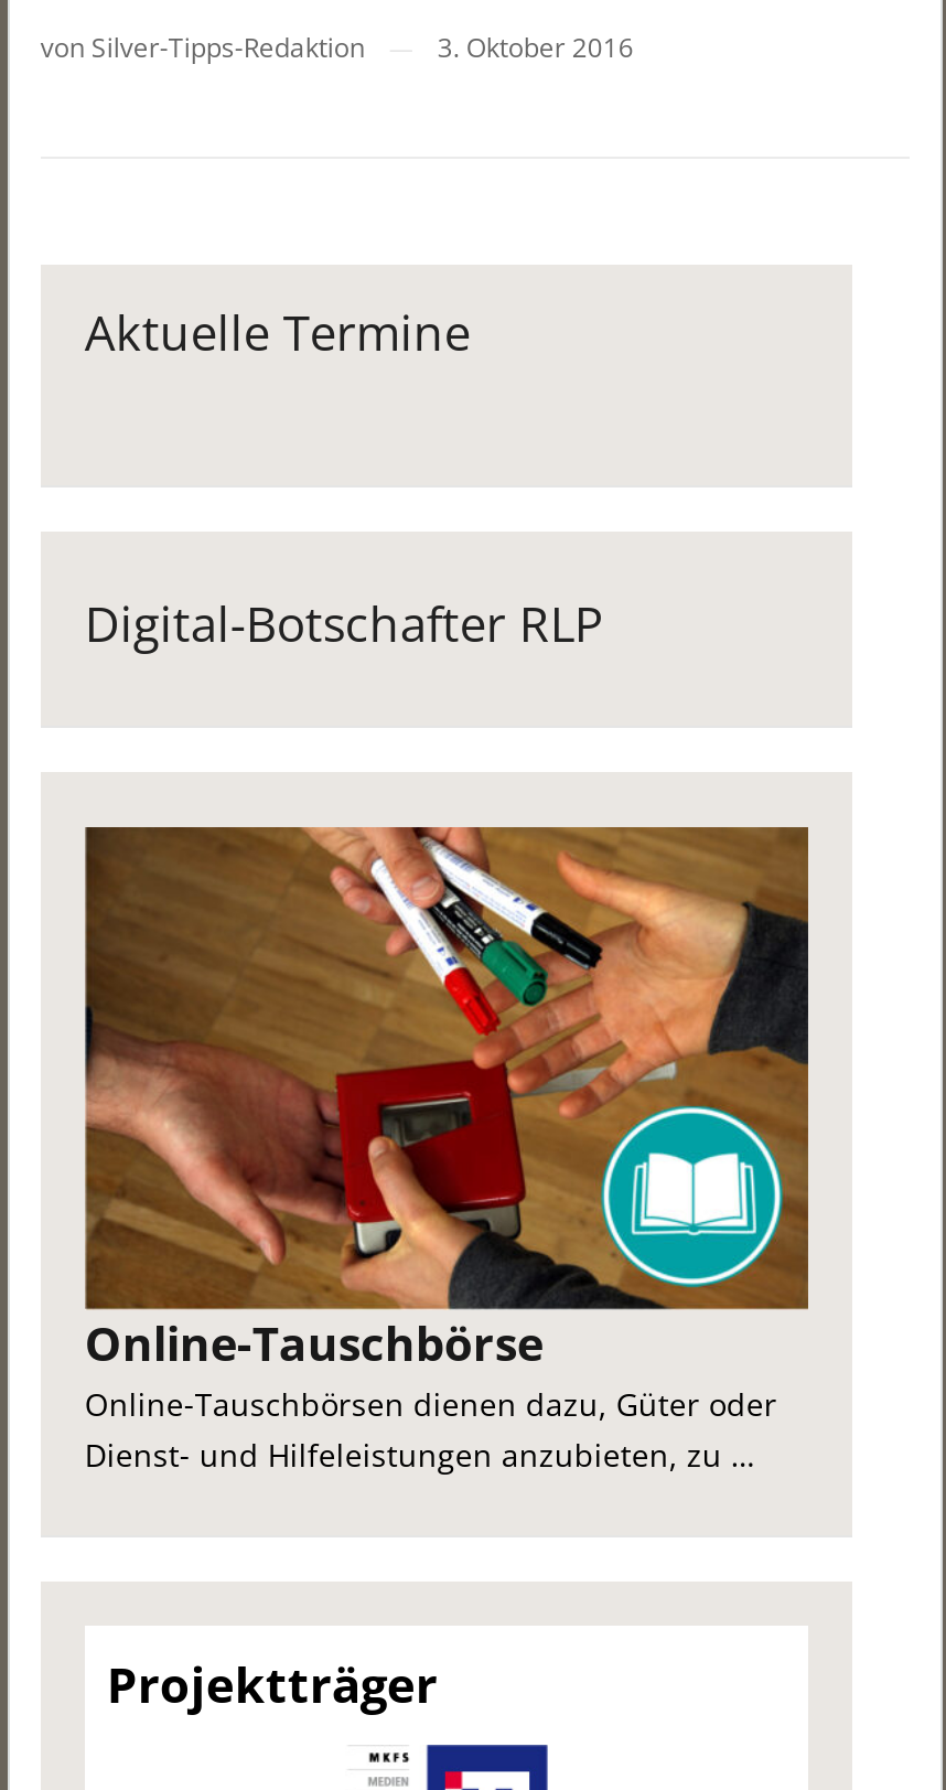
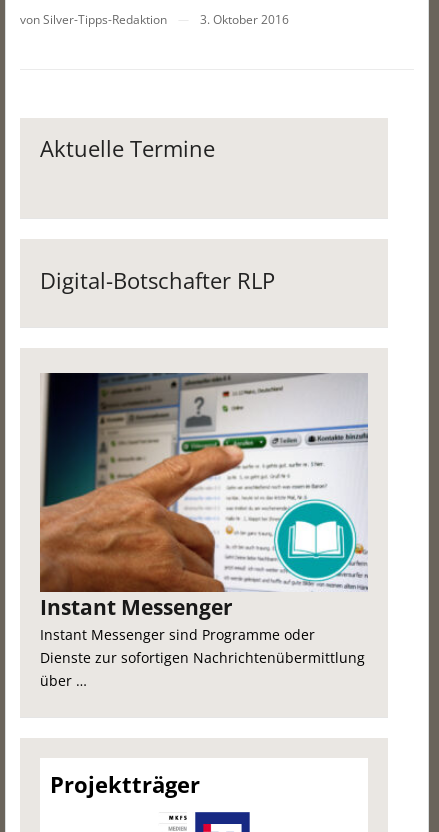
[85,825,810,1476] [image] | Online-Tauschbörse | Online-Tauschbörsen dienen dazu, Güter oder | Dienst- und Hilfeleistungen anzubieten, zu … -> [40,372,368,689] [image] | Instant Messenger | Instant Messenger sind Programme oder | Dienste zur sofortigen Nachrichtenübermittlung | über …

